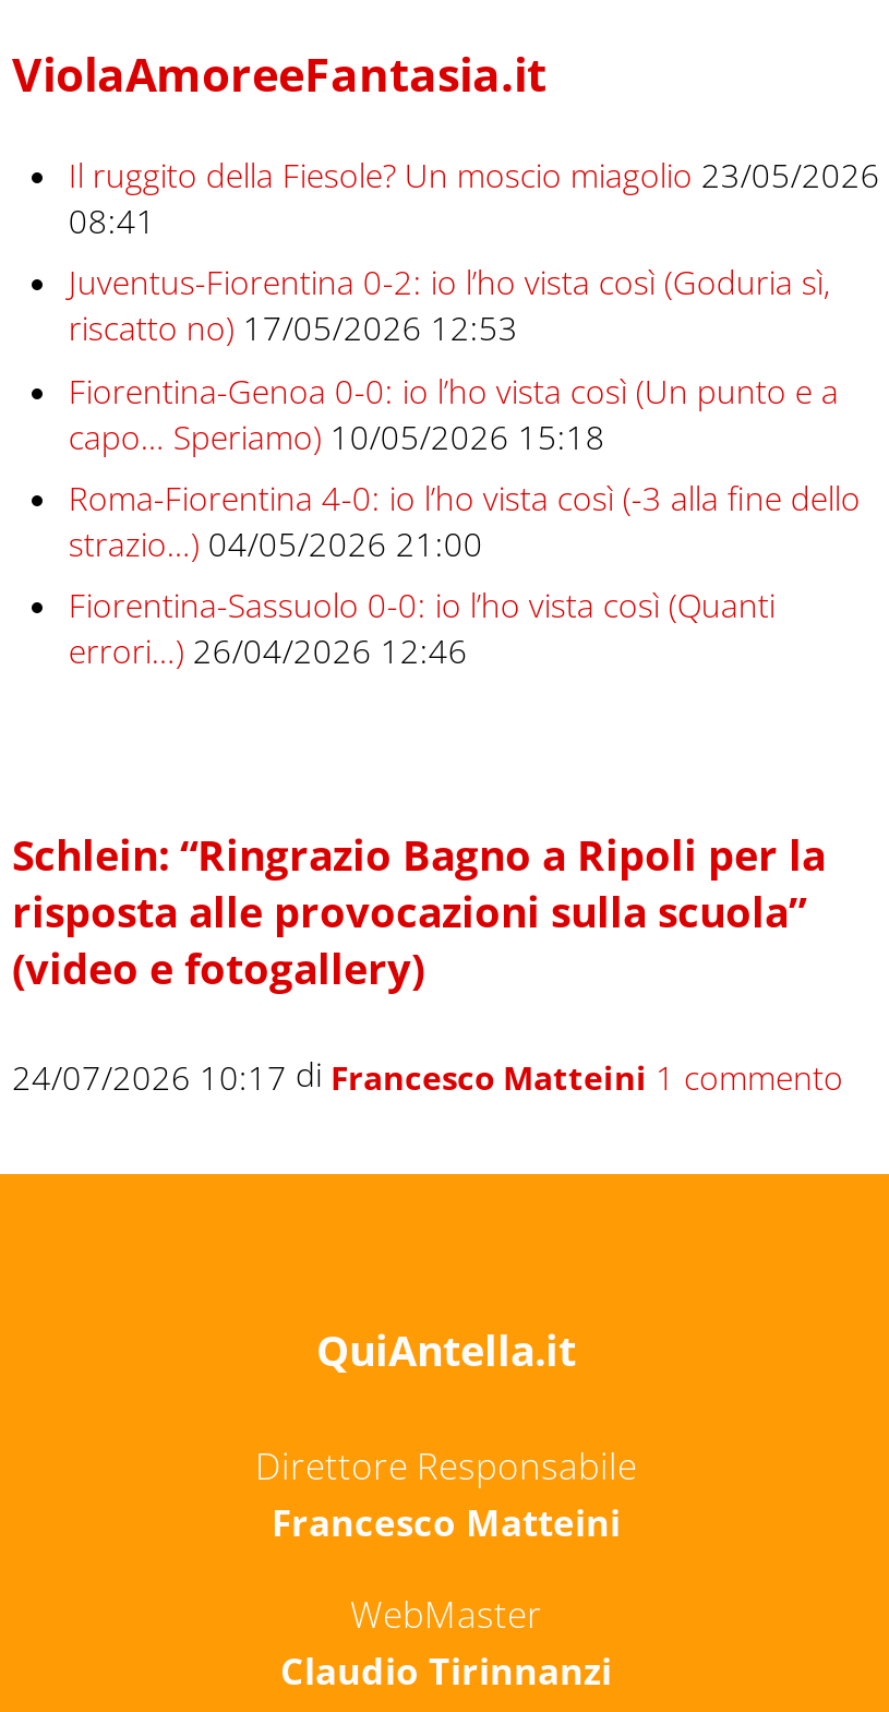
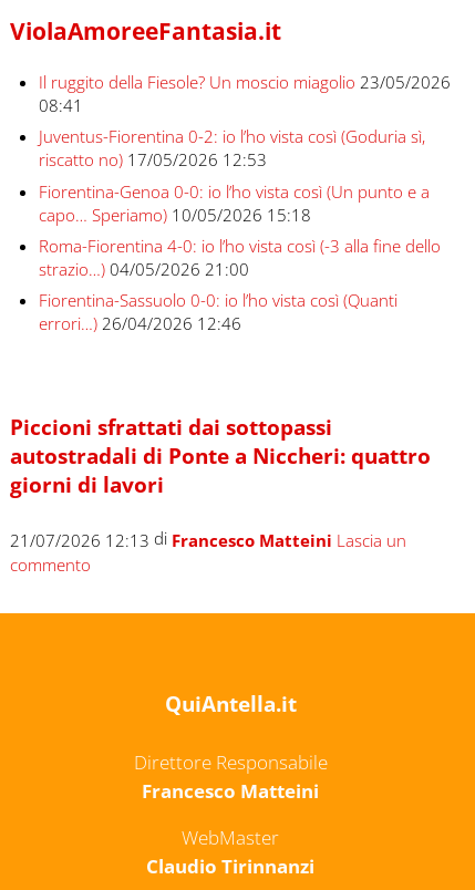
[12,827,826,995] Schlein: “Ringrazio Bagno a Ripoli per la | risposta alle provocazioni sulla scuola” | (video e fotogallery) -> [10,413,431,498] Piccioni sfrattati dai sottopassi | autostradali di Ponte a Niccheri: quattro | giorni di lavori
[12,1051,843,1098] 24/07/2026 10:17 di Francesco Matteini 1 commento -> [10,527,406,575] 21/07/2026 12:13 di Francesco Matteini Lascia un | commento

